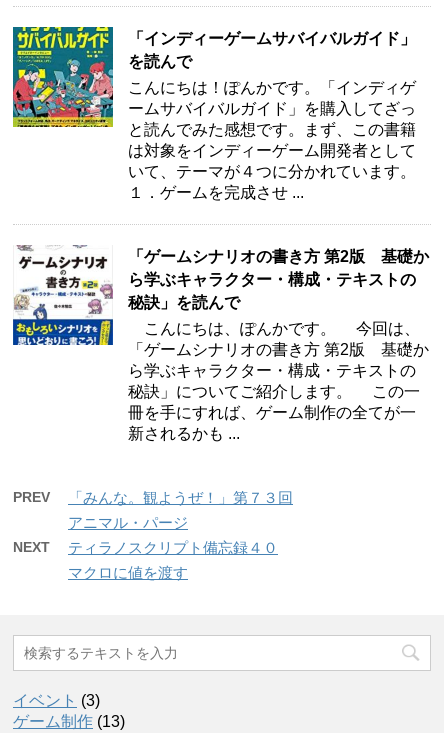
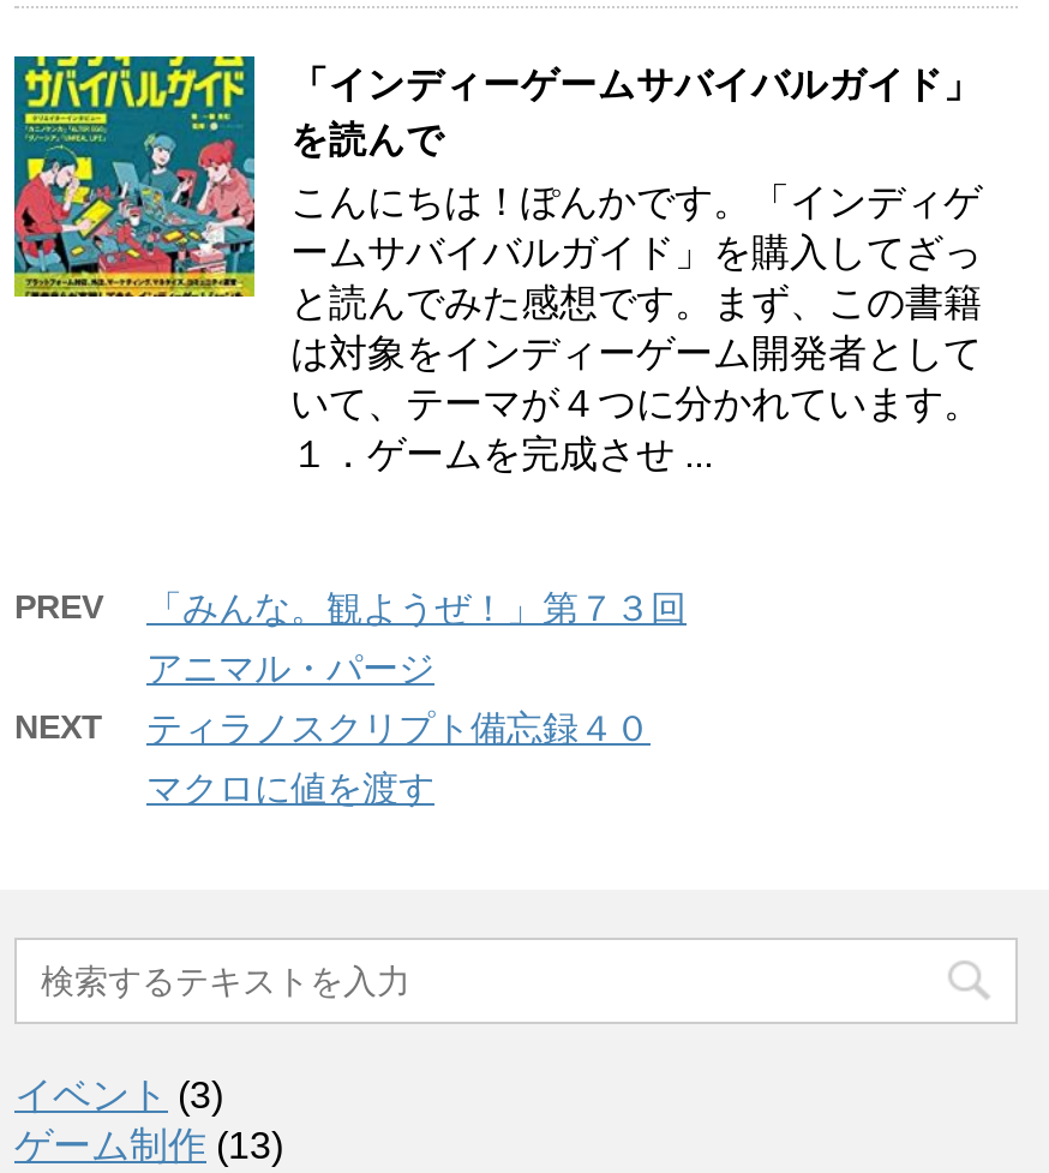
[12,244,429,442] [image] | 「ゲームシナリオの書き方 第2版 基礎か | ら学ぶキャラクター・構成・テキストの | 秘訣」を読んで | こんにちは、ぽんかです。 今回は、 | 「ゲームシナリオの書き方 第2版 基礎か | ら学ぶキャラクター・構成・テキストの | 秘訣」についてご紹介します。 この一 | 冊を手にすれば、ゲーム制作の全てが一 | 新されるかも ... -> none

